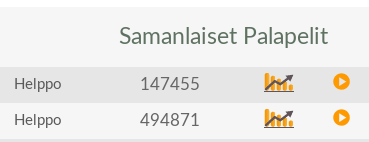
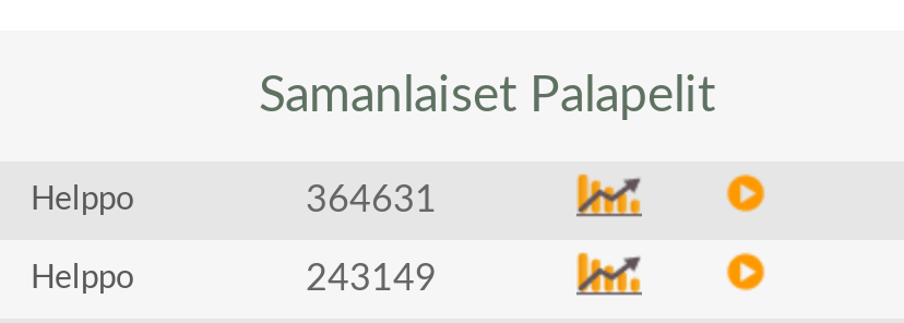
[140,76,200,93] 147455 -> [306,181,437,218] 364631
[140,112,200,129] 494871 -> [306,260,437,297] 243149

